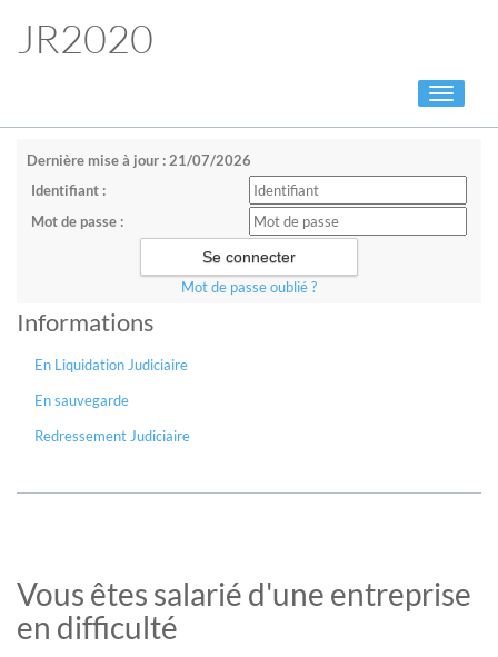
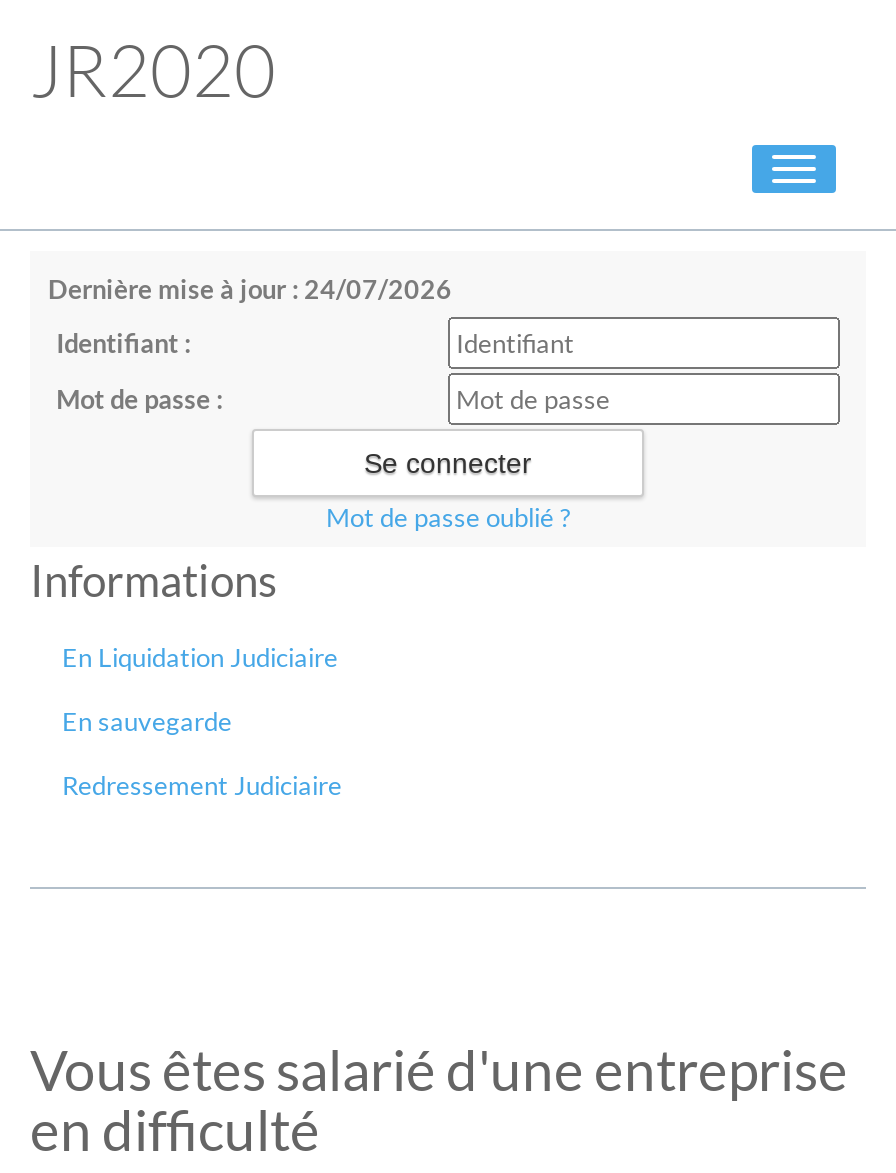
[27,151,251,169] Dernière mise à jour : 21/07/2026 -> [48,273,452,305] Dernière mise à jour : 24/07/2026

